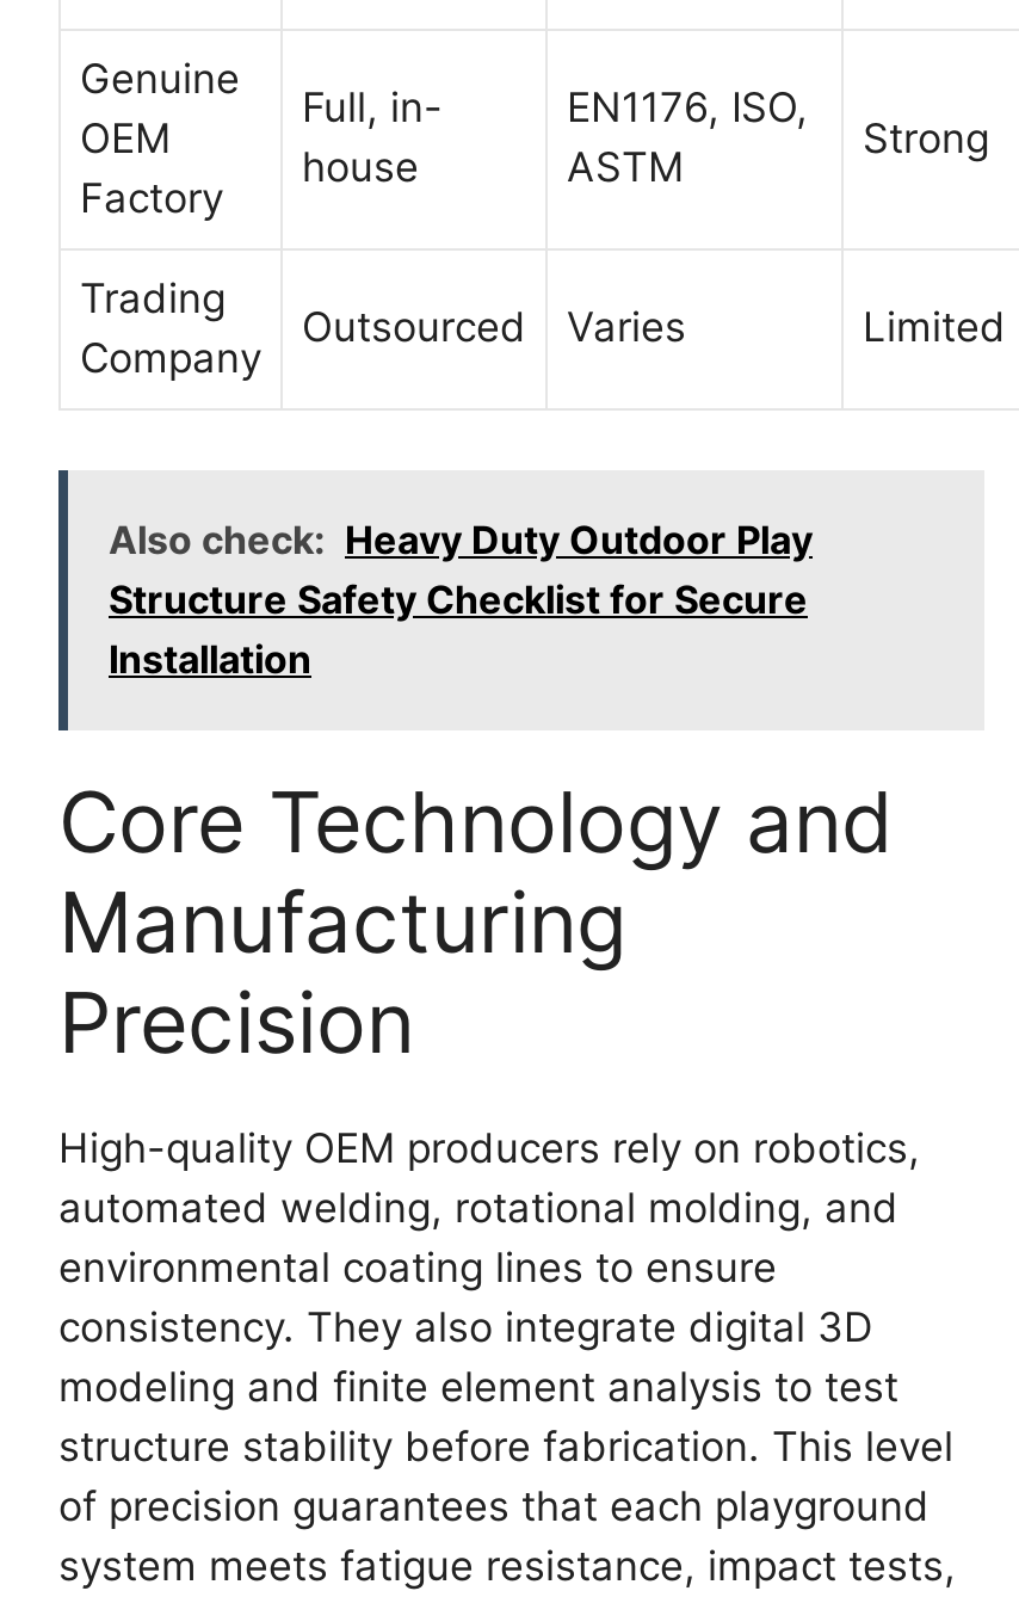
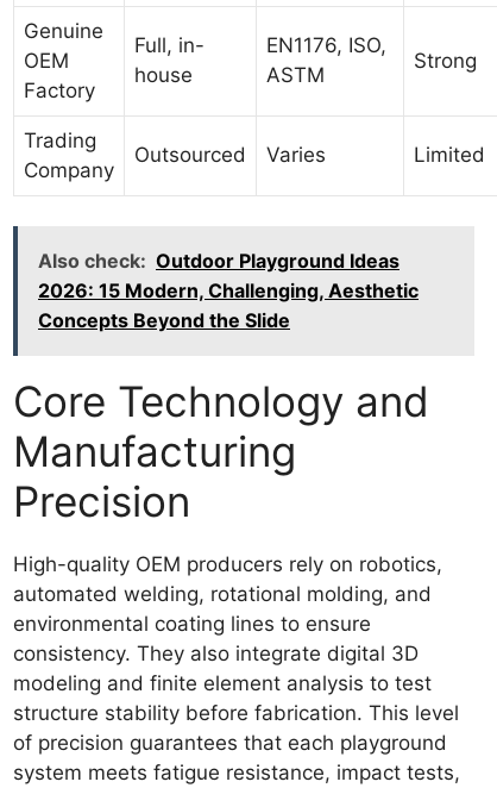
[109,516,813,683] Also check: Heavy Duty Outdoor Play | Structure Safety Checklist for Secure | Installation -> [38,249,419,332] Also check: Outdoor Playground Ideas | 2026: 15 Modern, Challenging, Aesthetic | Concepts Beyond the Slide

